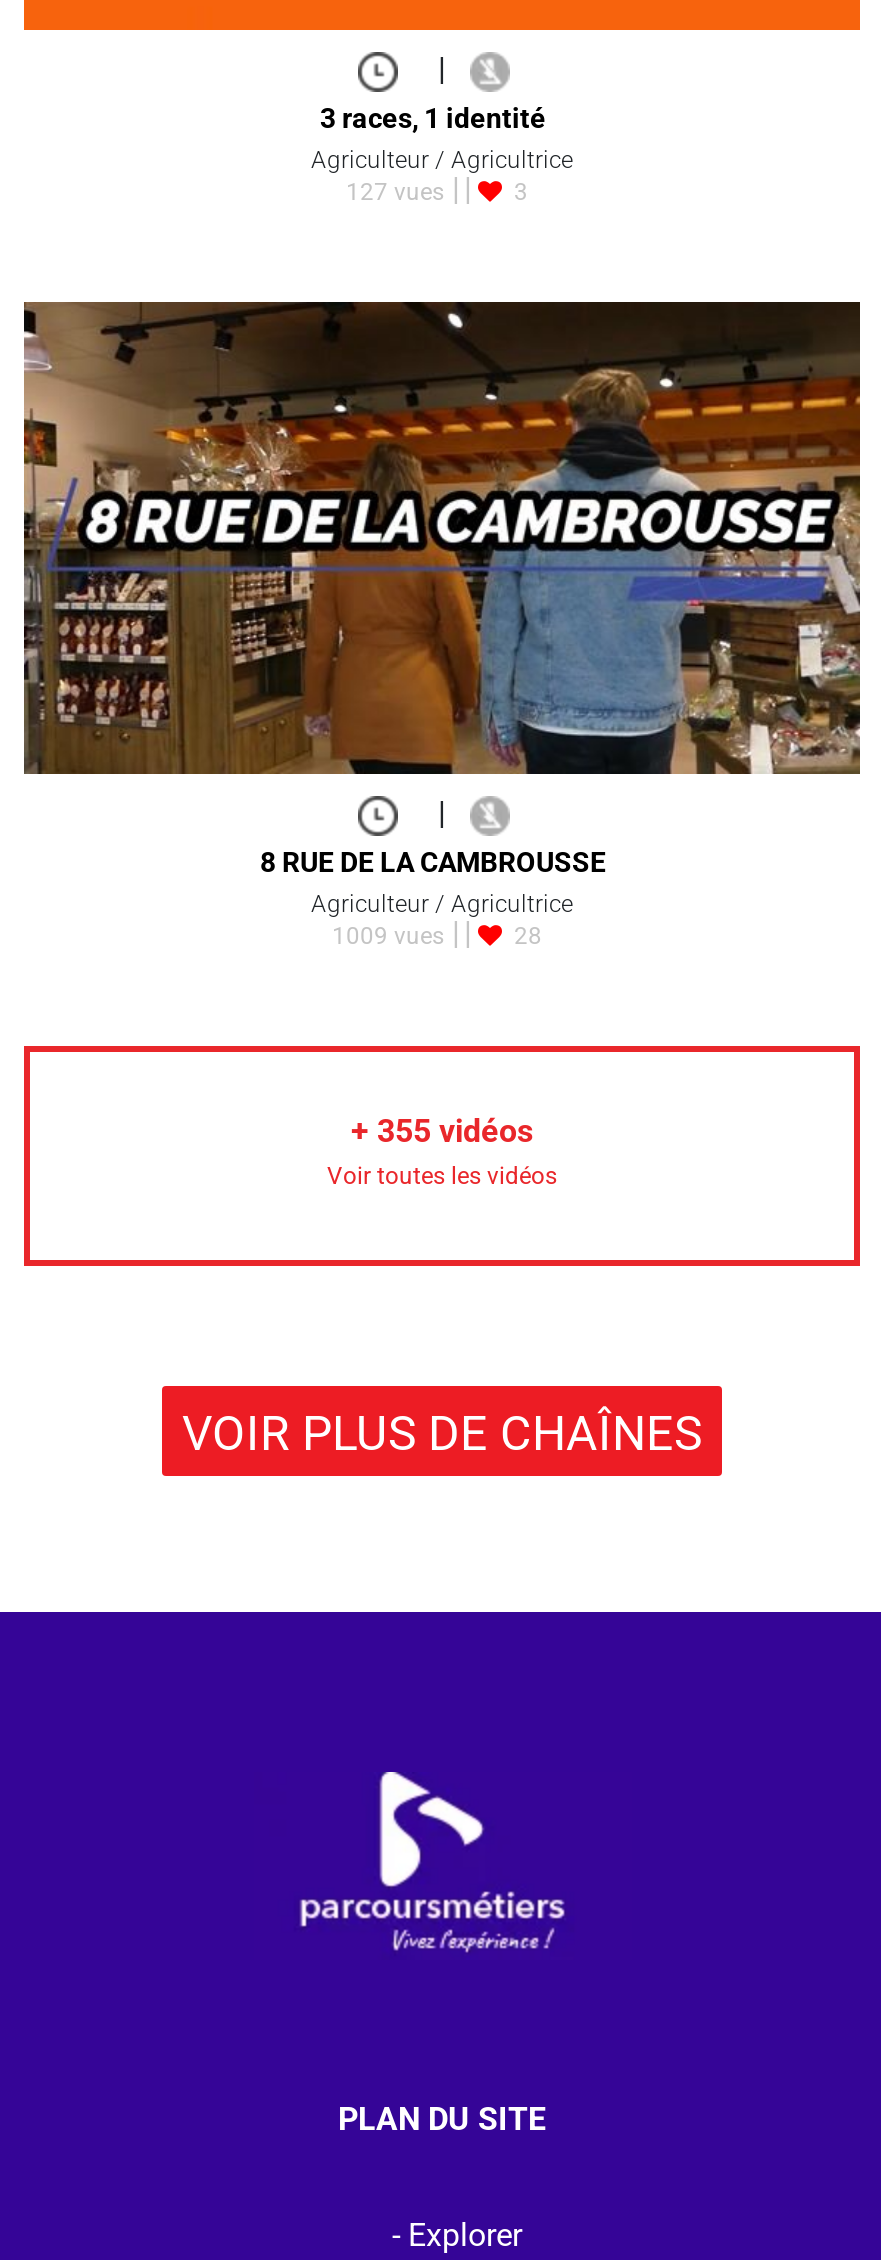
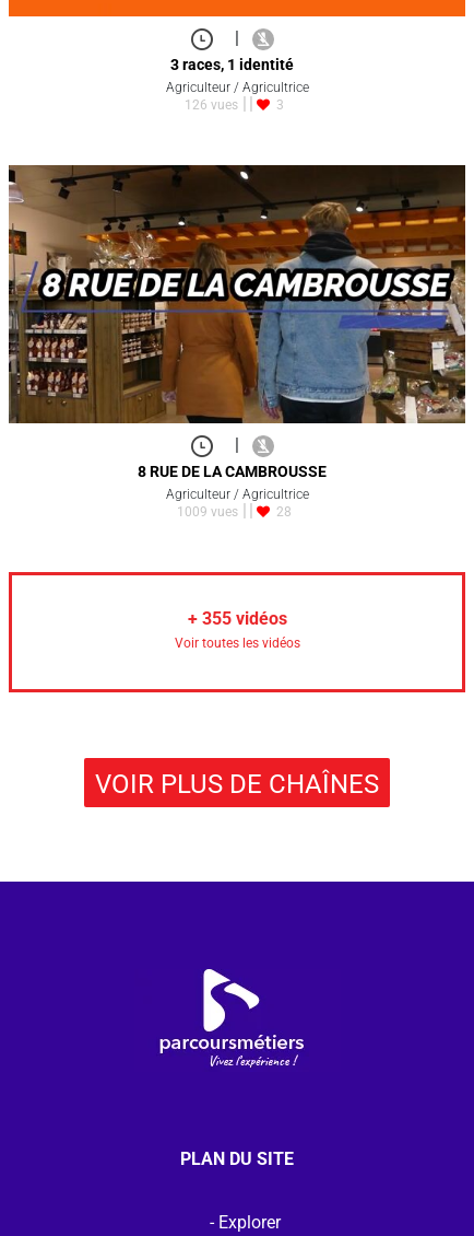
[346,179,444,207] 127 vues -> [185,98,238,113] 126 vues

